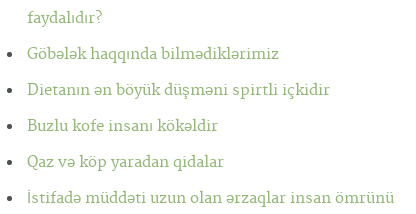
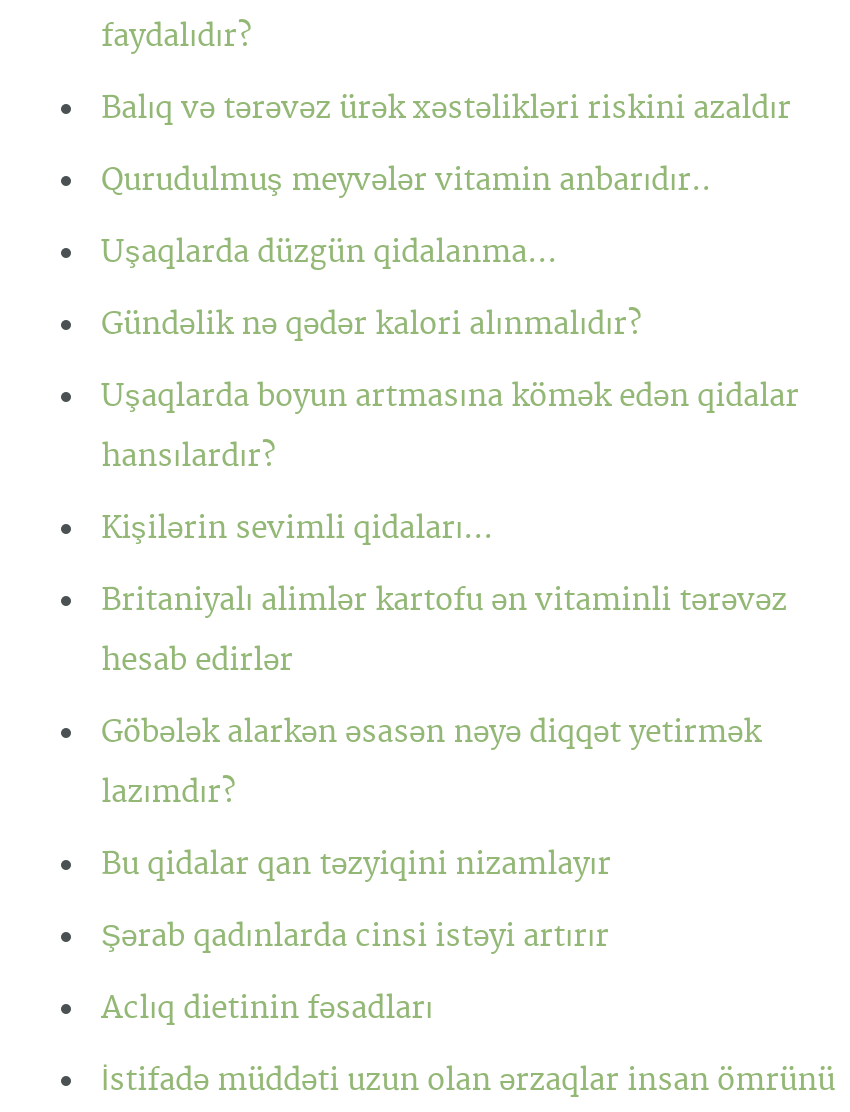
[27,45,330,172] Göbələk haqqında bilmədiklərimiz | Dietanın ən böyük düşməni spirtli içkidir | Buzlu kofe insanı kökəldir | Qaz və köp yaradan qidalar -> [101,90,799,1028] Balıq və tərəvəz ürək xəstəlikləri riskini azaldır | Qurudulmuş meyvələr vitamin anbarıdır.. | Uşaqlarda düzgün qidalanma... | Gündəlik nə qədər kalori alınmalıdır? | Uşaqlarda boyun artmasına kömək edən qidalar | hansılardır? | Kişilərin sevimli qidaları... | Britaniyalı alimlər kartofu ən vitaminli tərəvəz | hesab edirlər | Göbələk alarkən əsasən nəyə diqqət yetirmək | lazımdır? | Bu qidalar qan təzyiqini nizamlayır | Şərab qadınlarda cinsi istəyi artırır | Aclıq dietinin fəsadları

